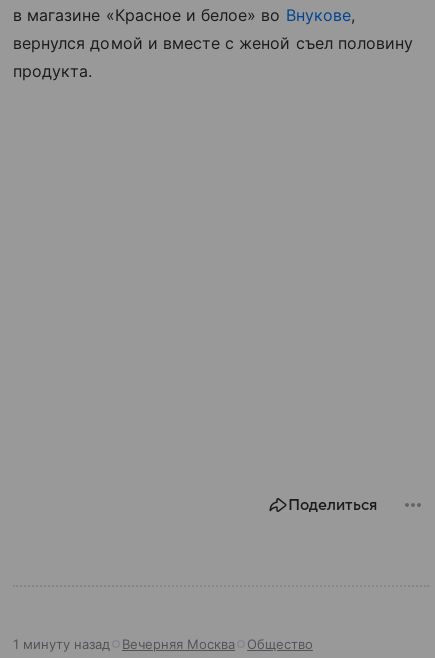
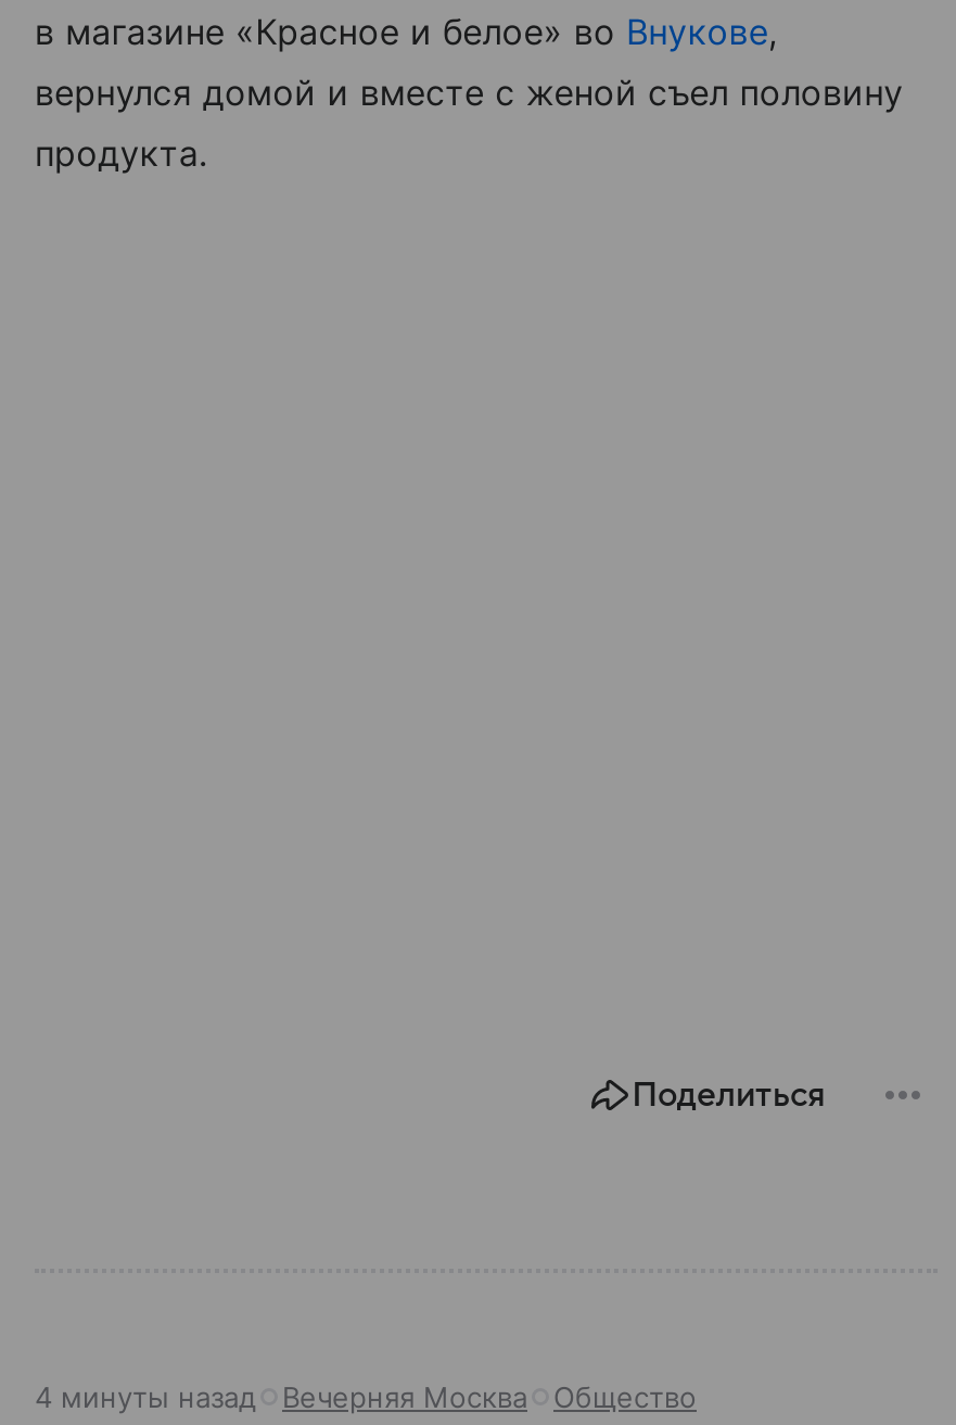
[13,636,313,652] 1 минуту назад Вечерняя Москва Общество -> [35,1379,697,1414] 4 минуты назад Вечерняя Москва Общество

